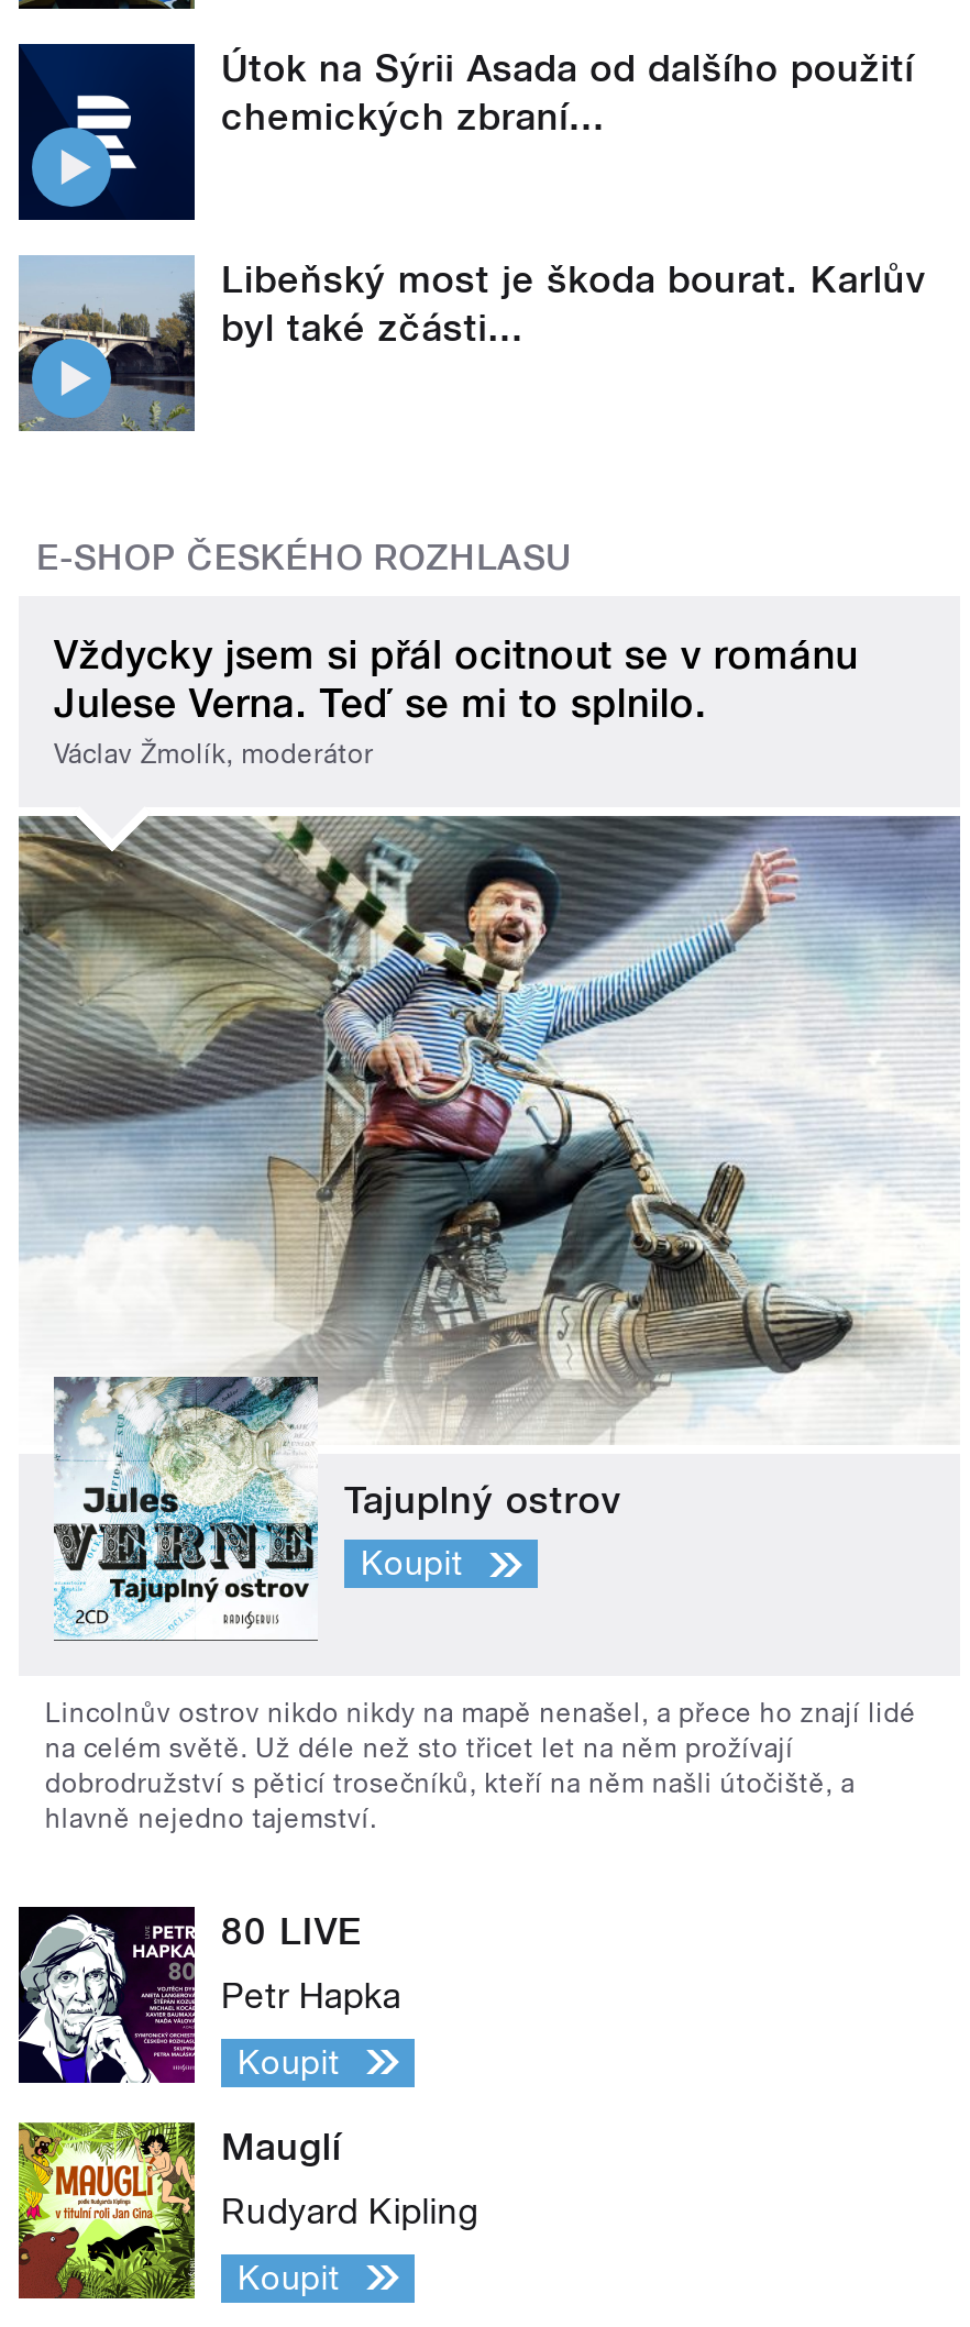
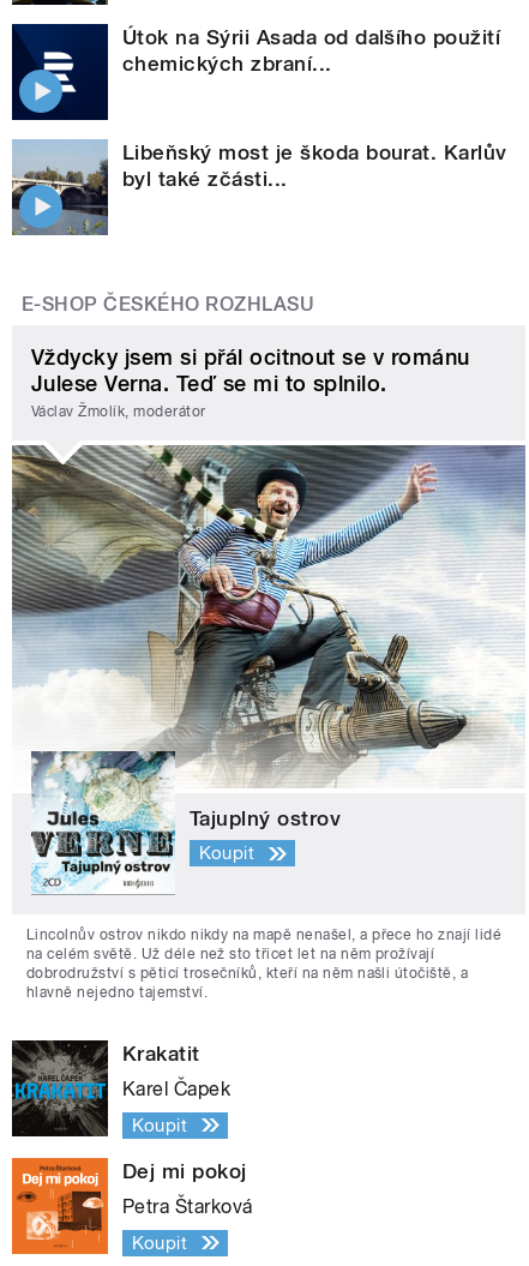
[16,1909,363,2085] [image] | 80 LIVE -> [12,1040,200,1138] [image] | Krakatit
[221,1975,401,2016] Petr Hapka -> [122,1077,231,1100] Karel Čapek
[16,2120,342,2301] [image] | Mauglí -> [11,1157,247,1255] [image] | Dej mi pokoj
[221,2190,479,2232] Rudyard Kipling -> [122,1195,253,1218] Petra Štarková

